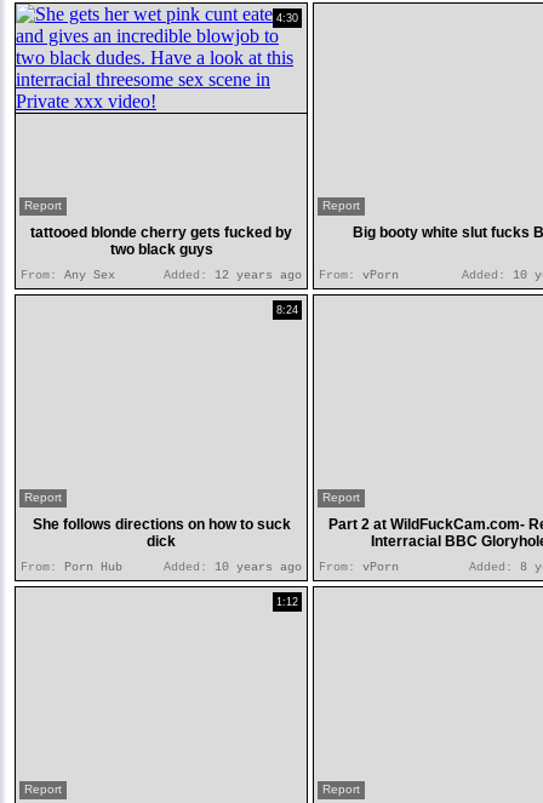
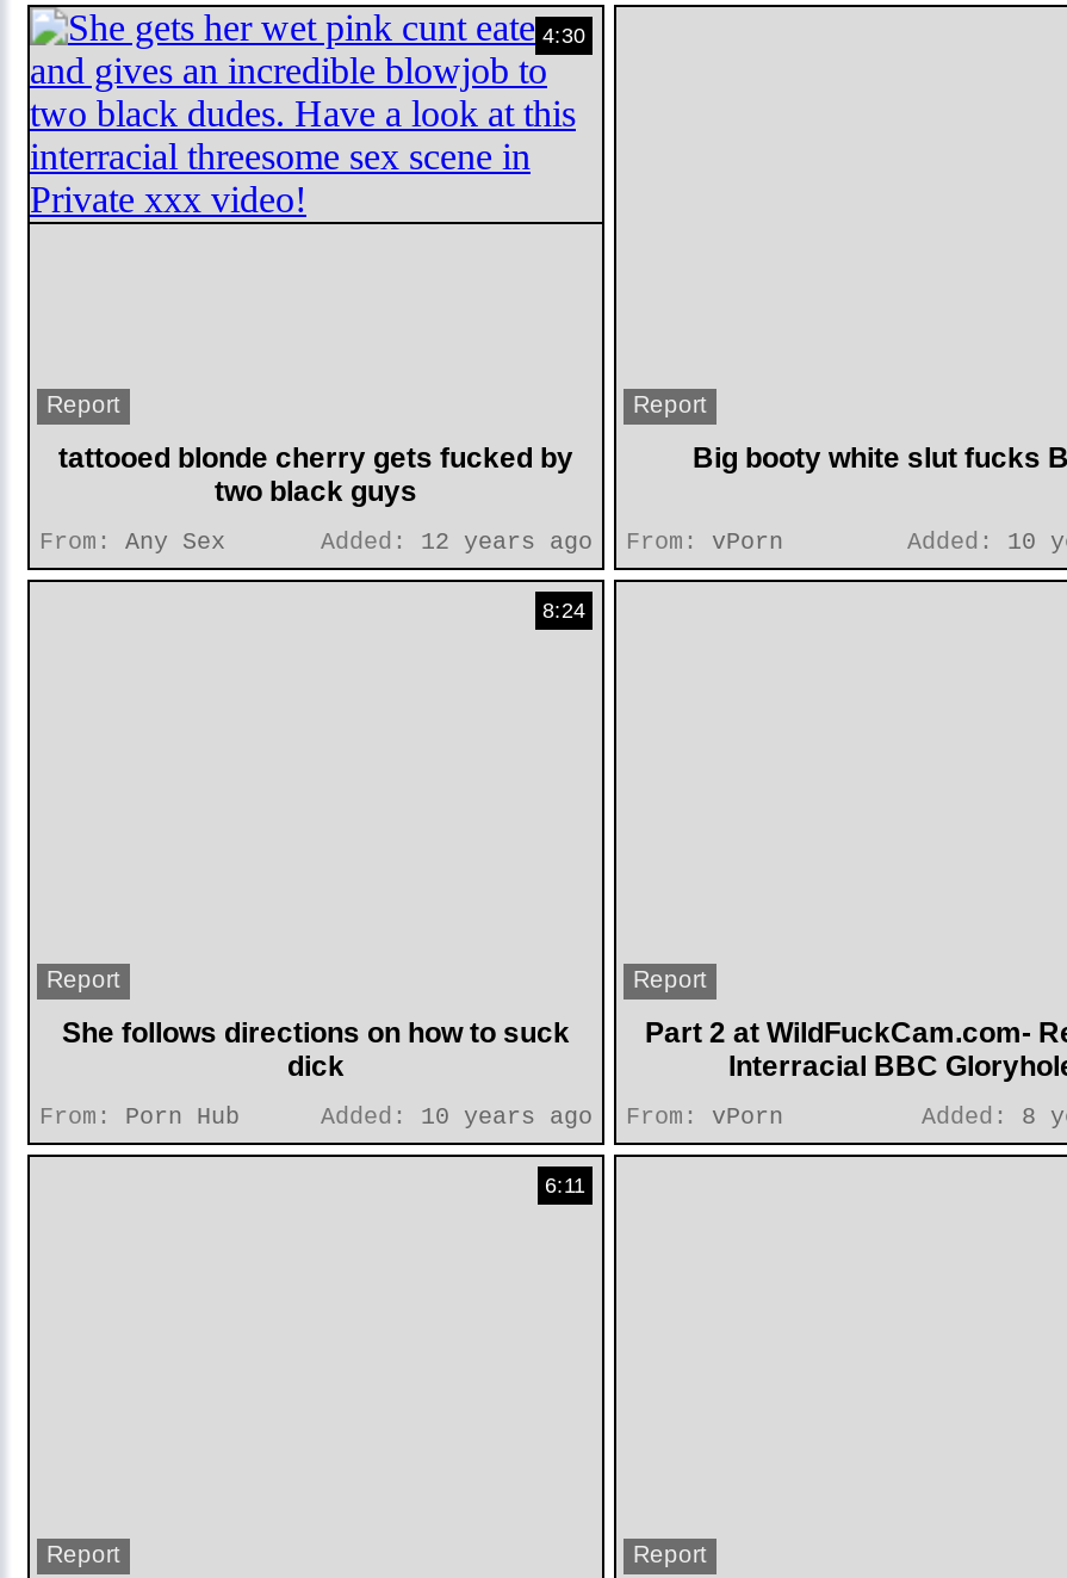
[276,596,298,608] 1:12 -> [545,1174,585,1198] 6:11

